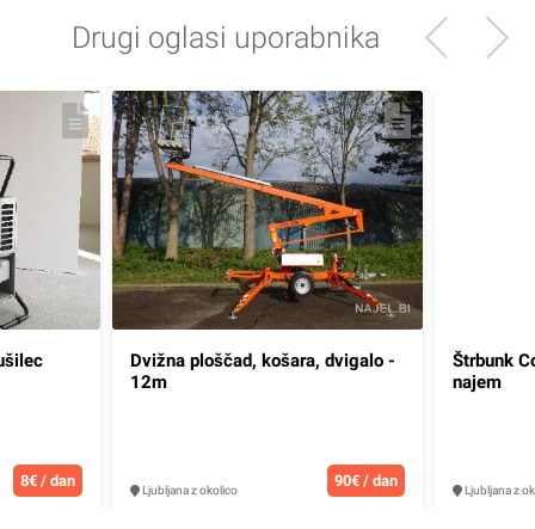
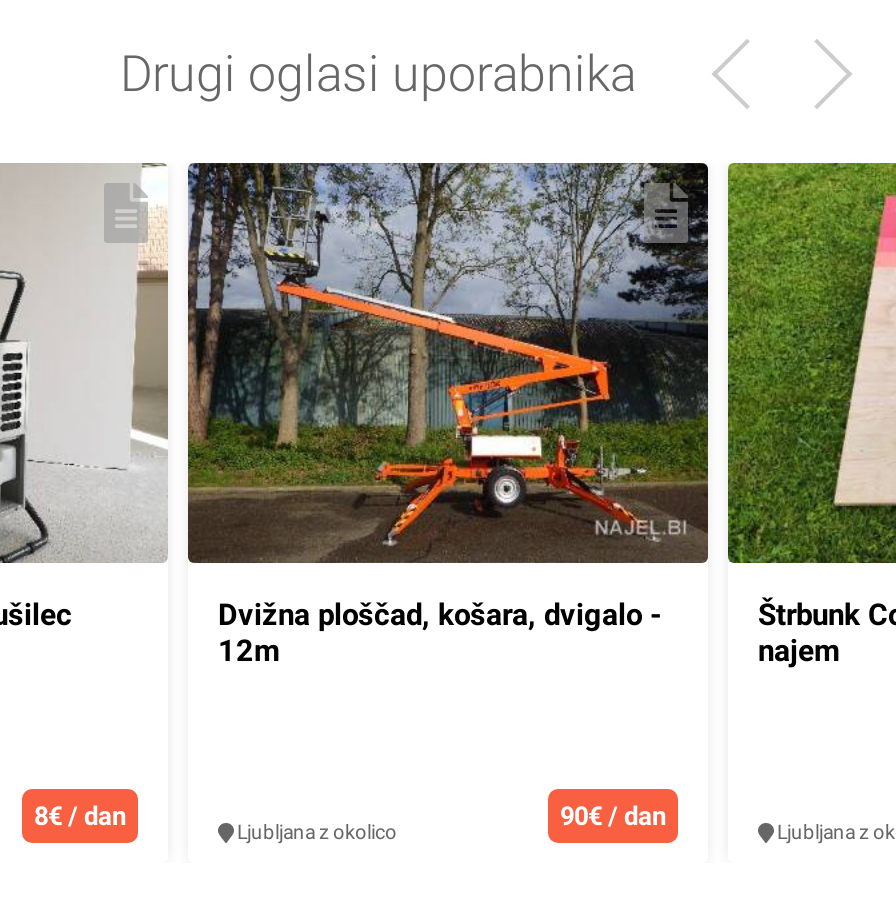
none -> [726,161,890,565] [image]

